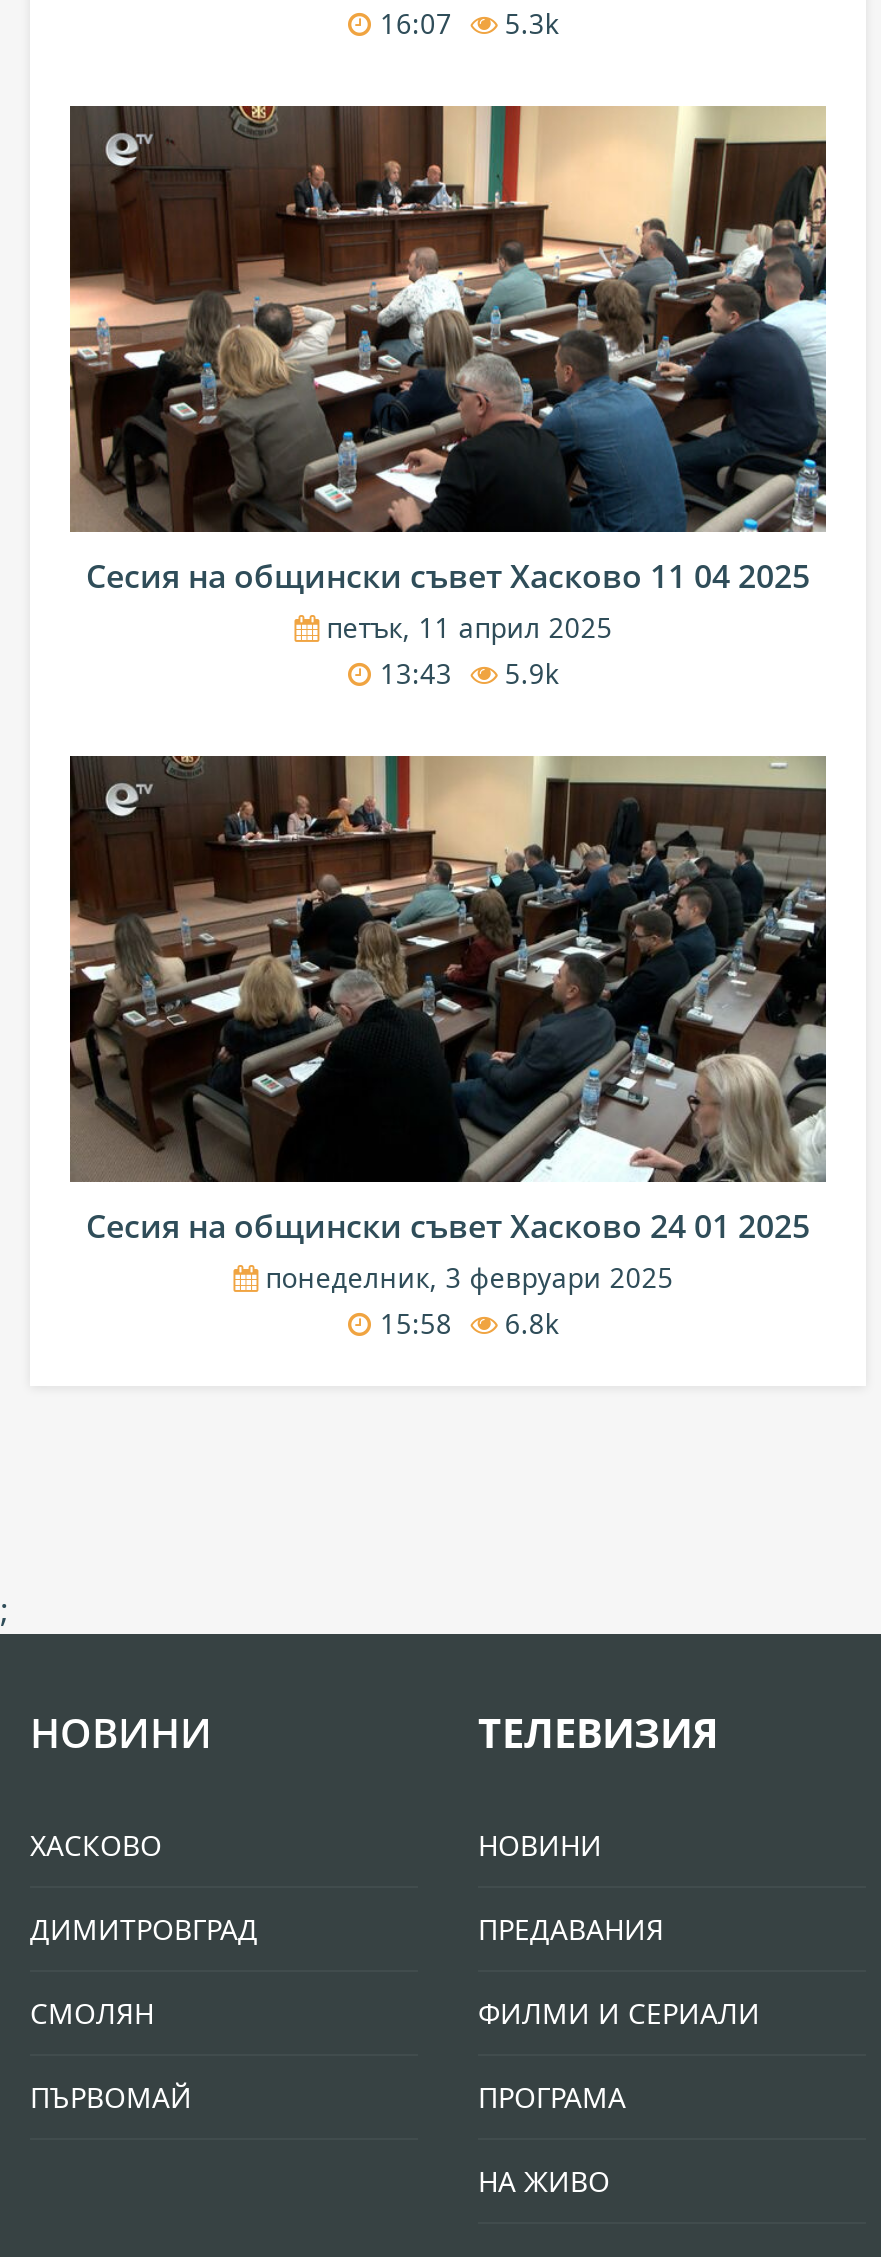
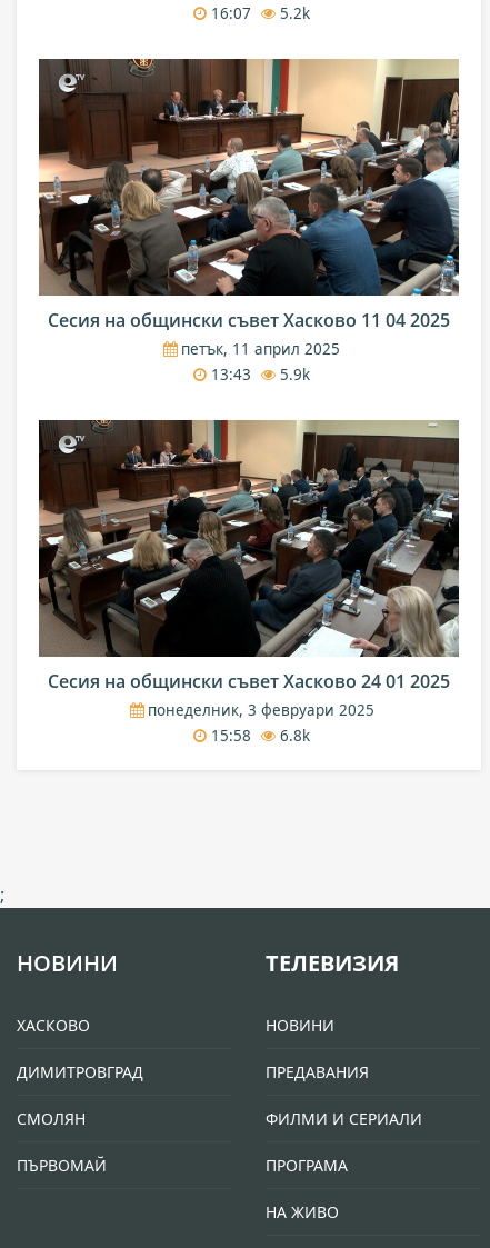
[372,7,559,43] 16:07 5.3k -> [207,4,310,24] 16:07 5.2k

